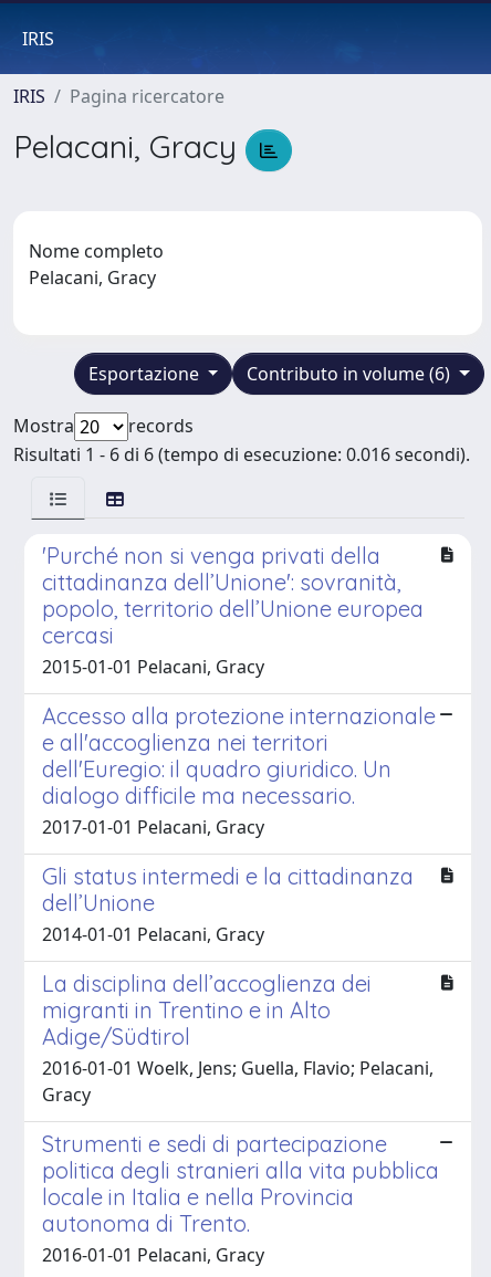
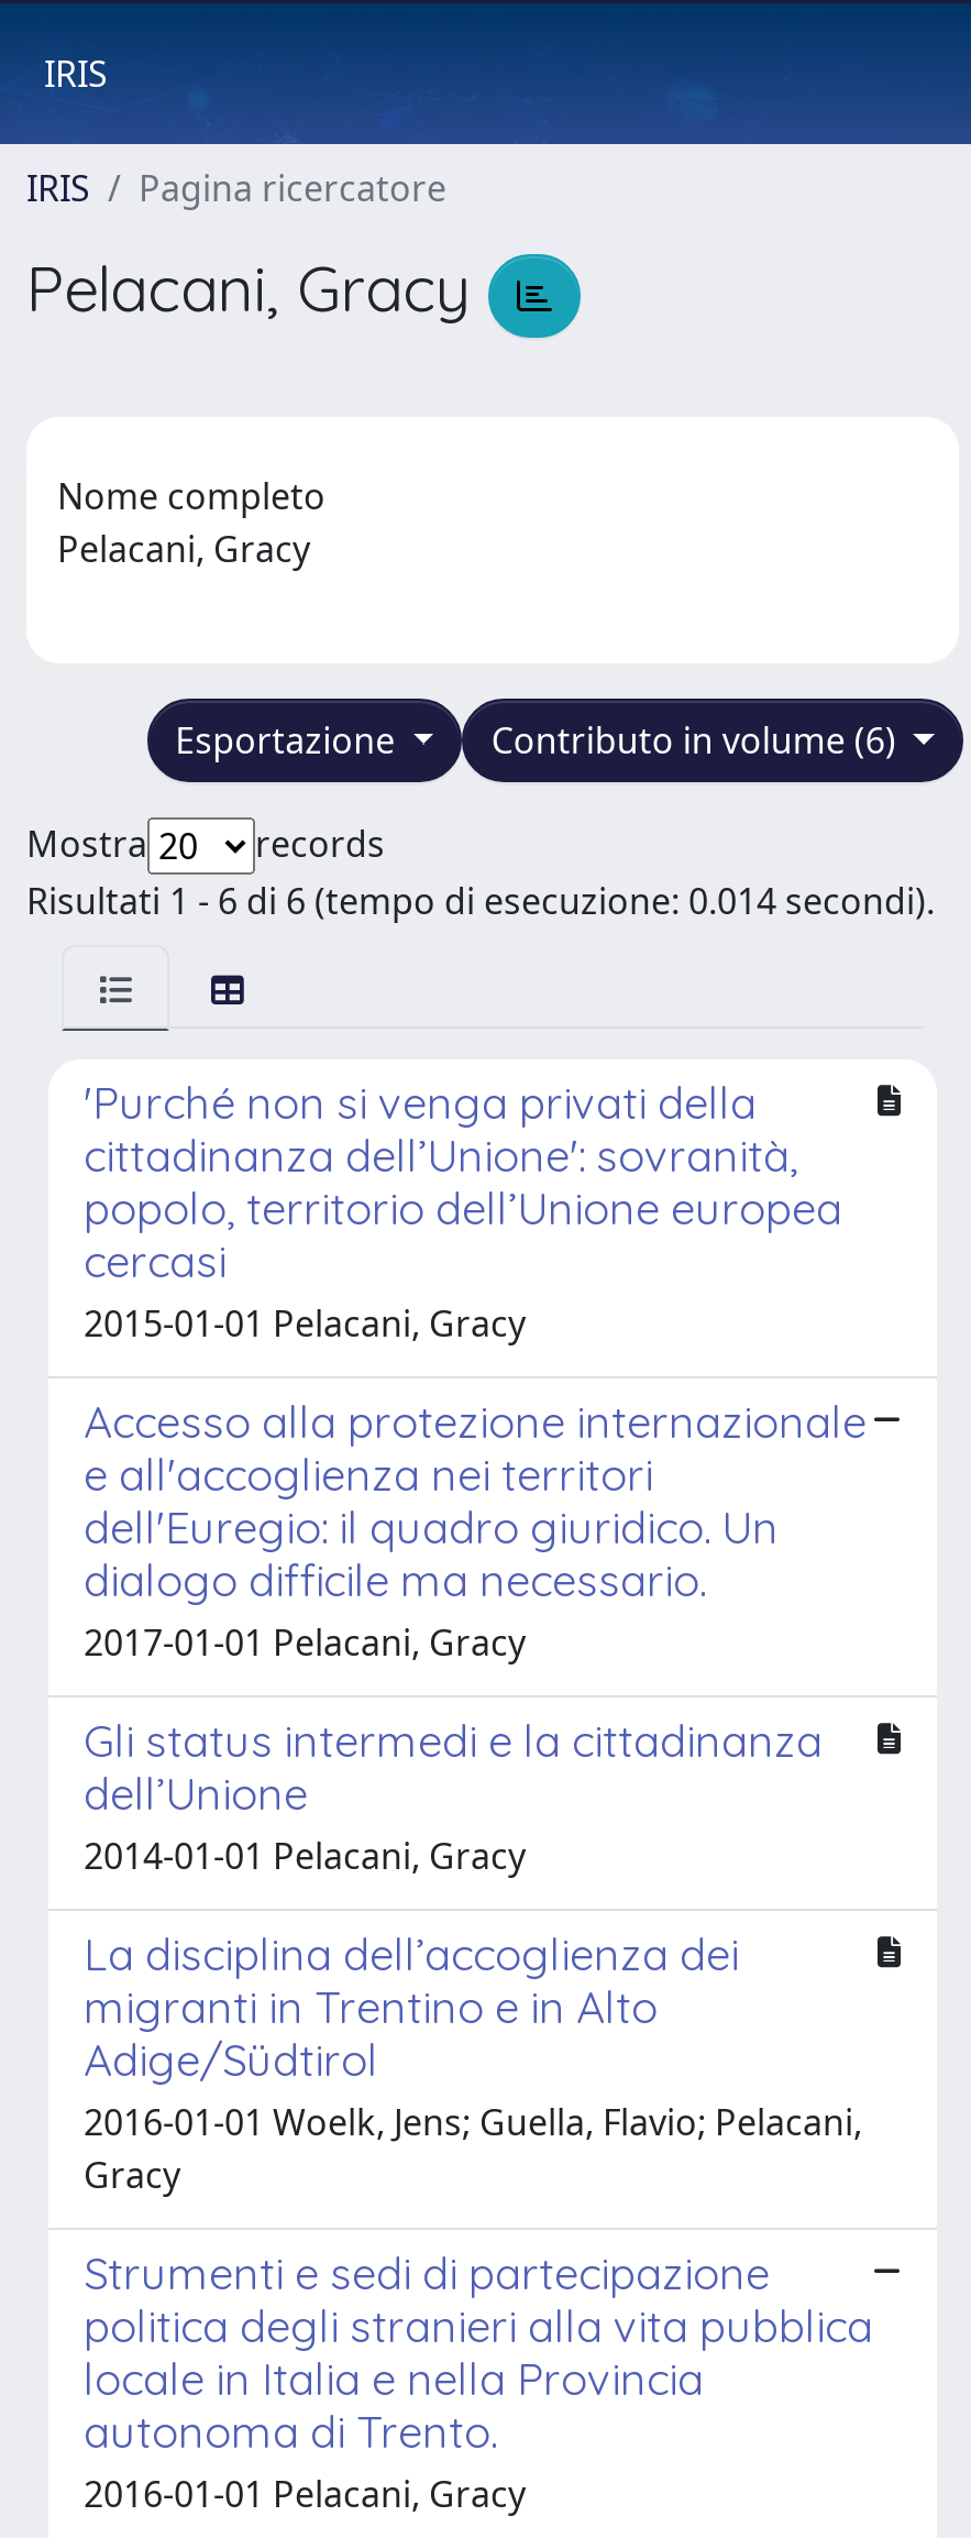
[13,442,470,466] Risultati 1 - 6 di 6 (tempo di esecuzione: 0.016 secondi). -> [26,876,935,925] Risultati 1 - 6 di 6 (tempo di esecuzione: 0.014 secondi).

